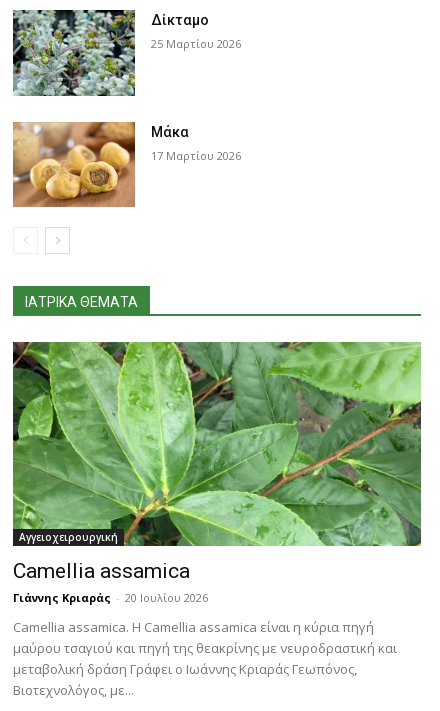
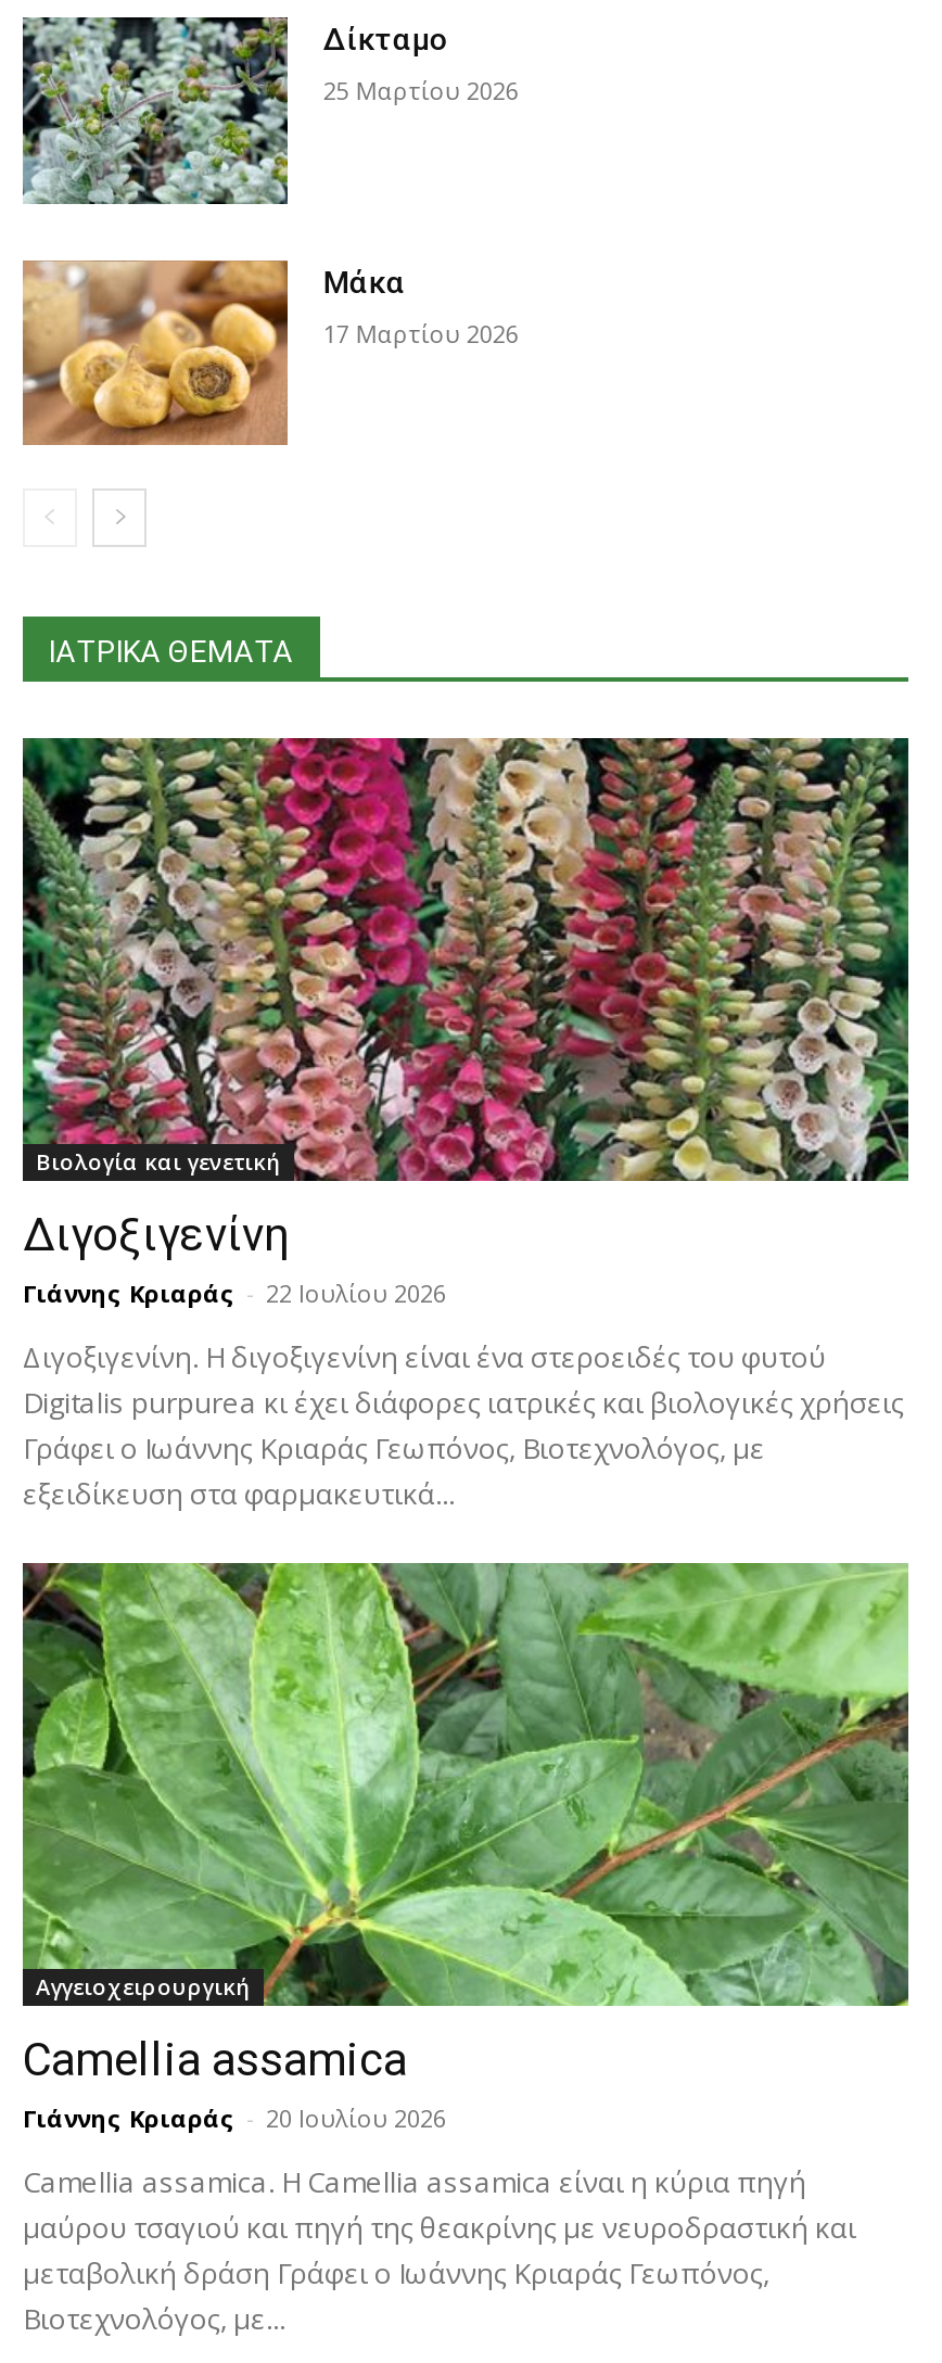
none -> [21,736,911,1514] [image] | Βιολογία και γενετική | Διγοξιγενίνη | Γιάννης Κριαράς - 22 Ιουλίου 2026 | Διγοξιγενίνη. H διγοξιγενίνη είναι ένα στεροειδές του φυτού | Digitalis purpurea κι έχει διάφορες ιατρικές και βιολογικές χρήσεις | Γράφει ο Ιωάννης Κριαράς Γεωπόνος, Βιοτεχνολόγος, με | εξειδίκευση στα φαρμακευτικά...

